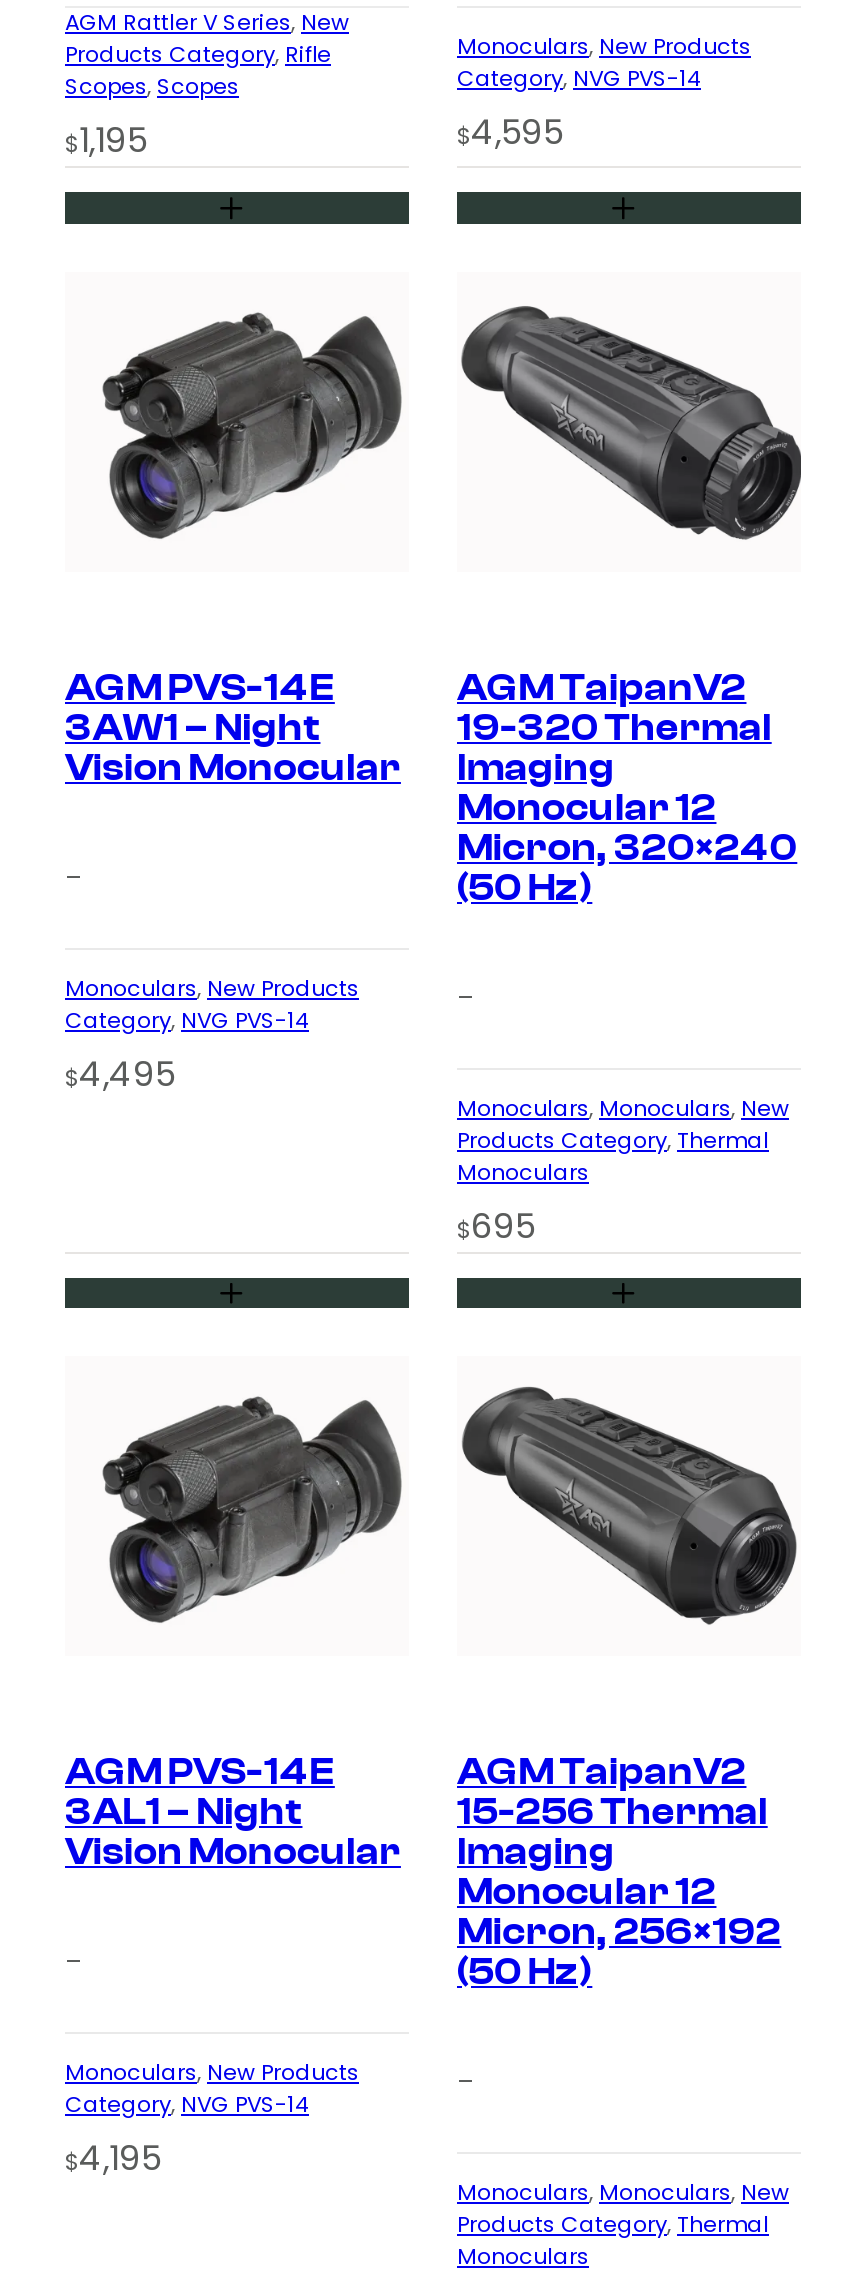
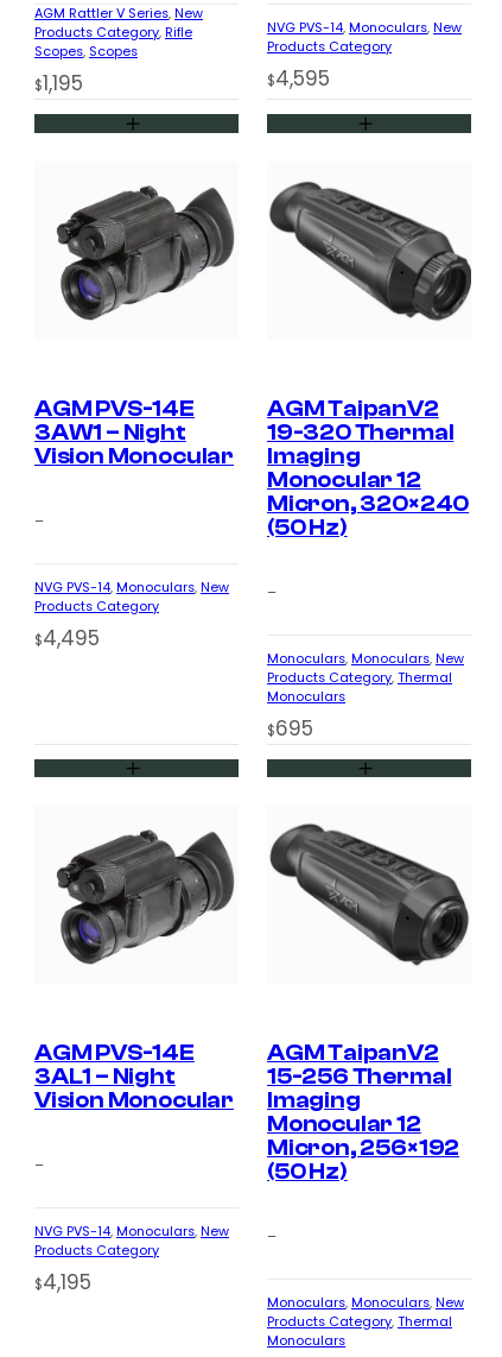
[457,32,751,94] Monoculars, New Products | Category, NVG PVS-14 -> [267,19,462,56] NVG PVS-14, Monoculars, New | Products Category
[65,973,359,1035] Monoculars, New Products | Category, NVG PVS-14 -> [34,578,229,615] NVG PVS-14, Monoculars, New | Products Category
[65,2059,359,2121] Monoculars, New Products | Category, NVG PVS-14 -> [34,1223,229,1260] NVG PVS-14, Monoculars, New | Products Category

